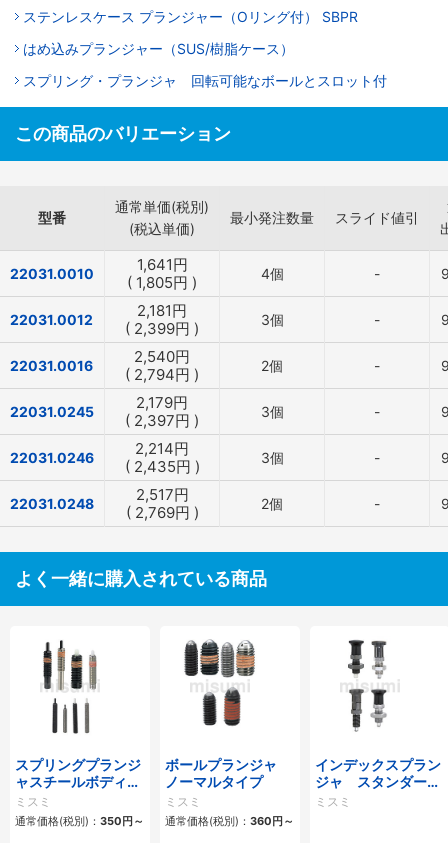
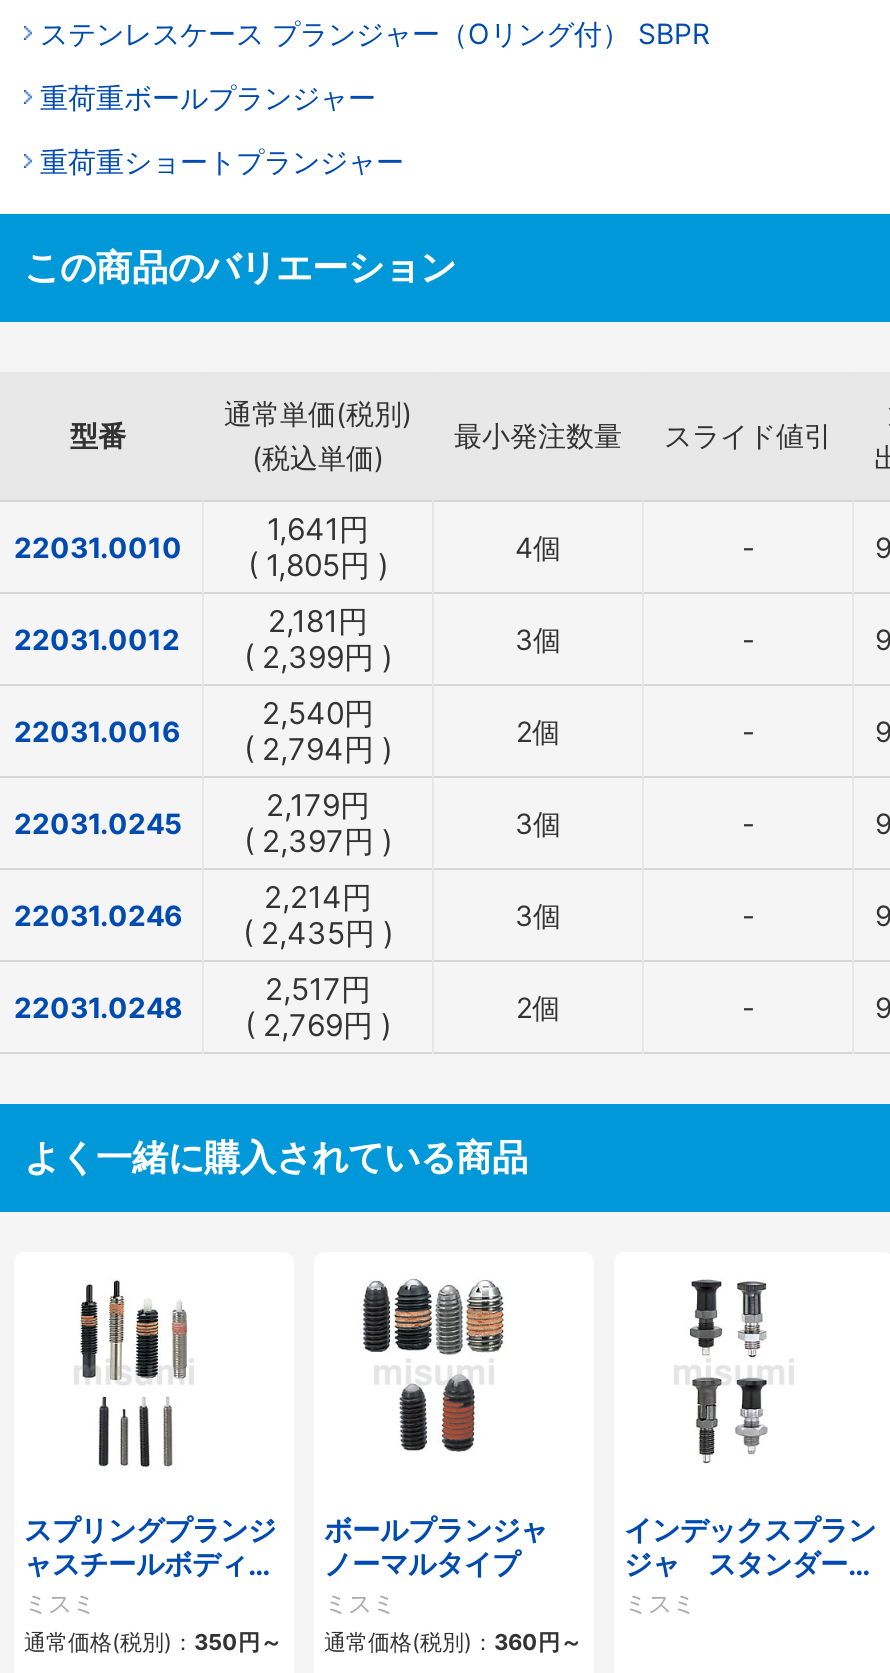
[23,40,294,57] はめ込みプランジャー（SUS/樹脂ケース） -> [40,81,376,115] 重荷重ボールプランジャー
[23,72,387,89] スプリング・プランジャ 回転可能なボールとスロット付 -> [40,145,404,179] 重荷重ショートプランジャー

